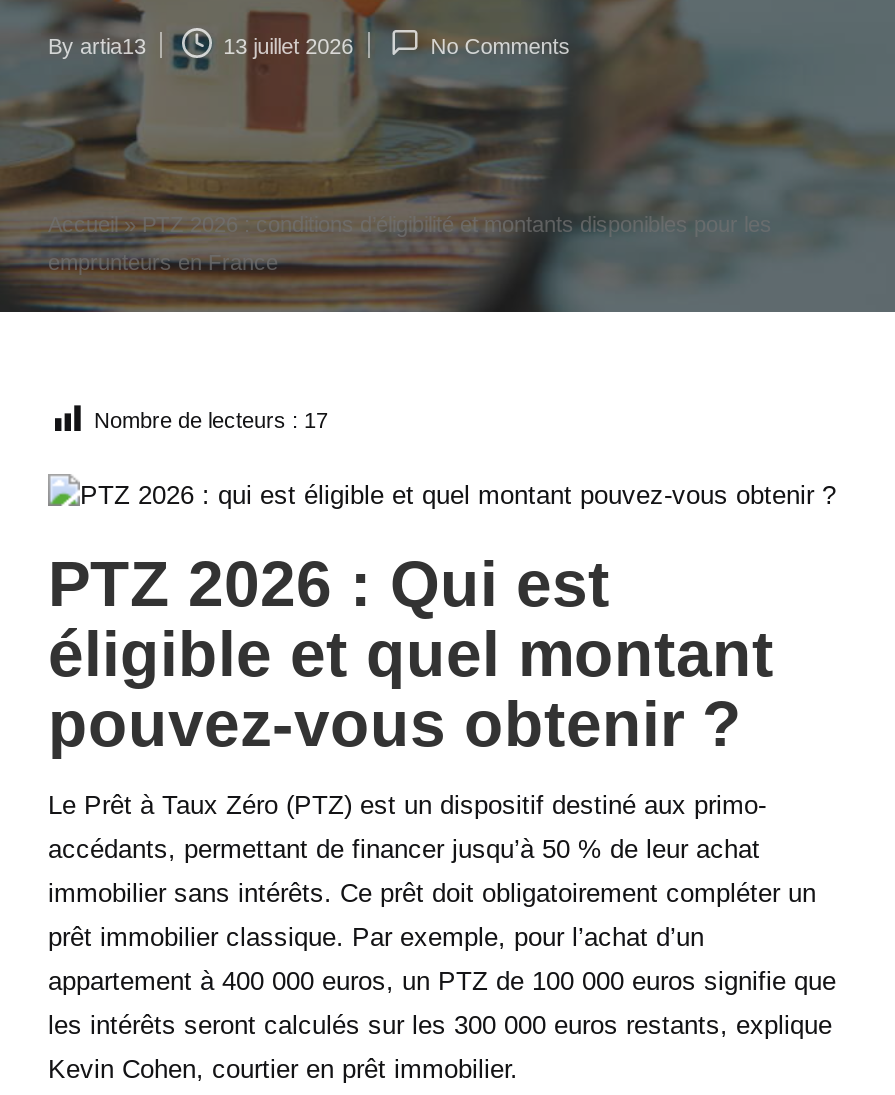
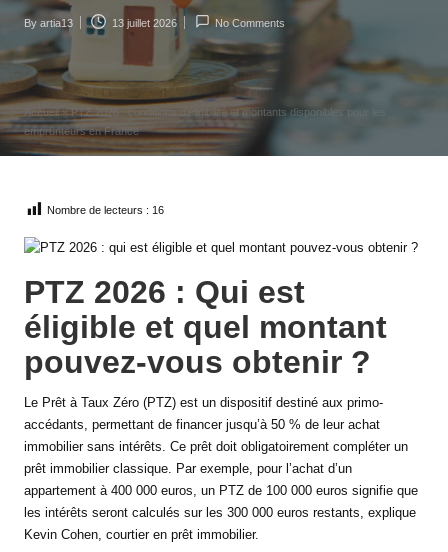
[94,407,328,431] Nombre de lecteurs : 17 -> [47,204,164,216] Nombre de lecteurs : 16

